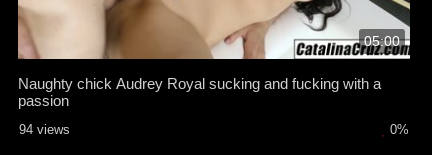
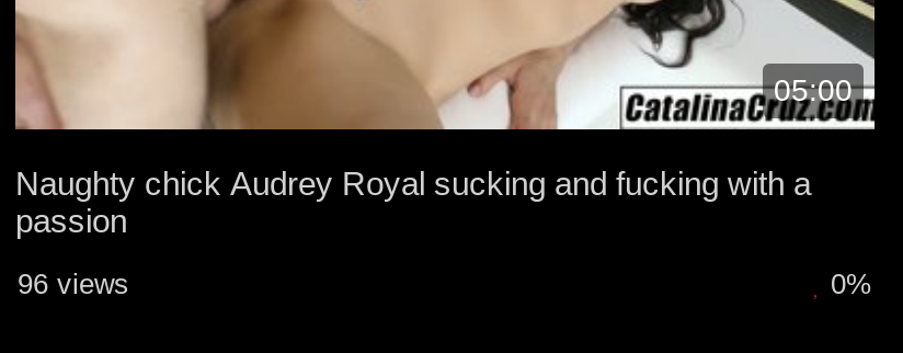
[19,122,70,137] 94 views -> [18,268,129,301] 96 views

